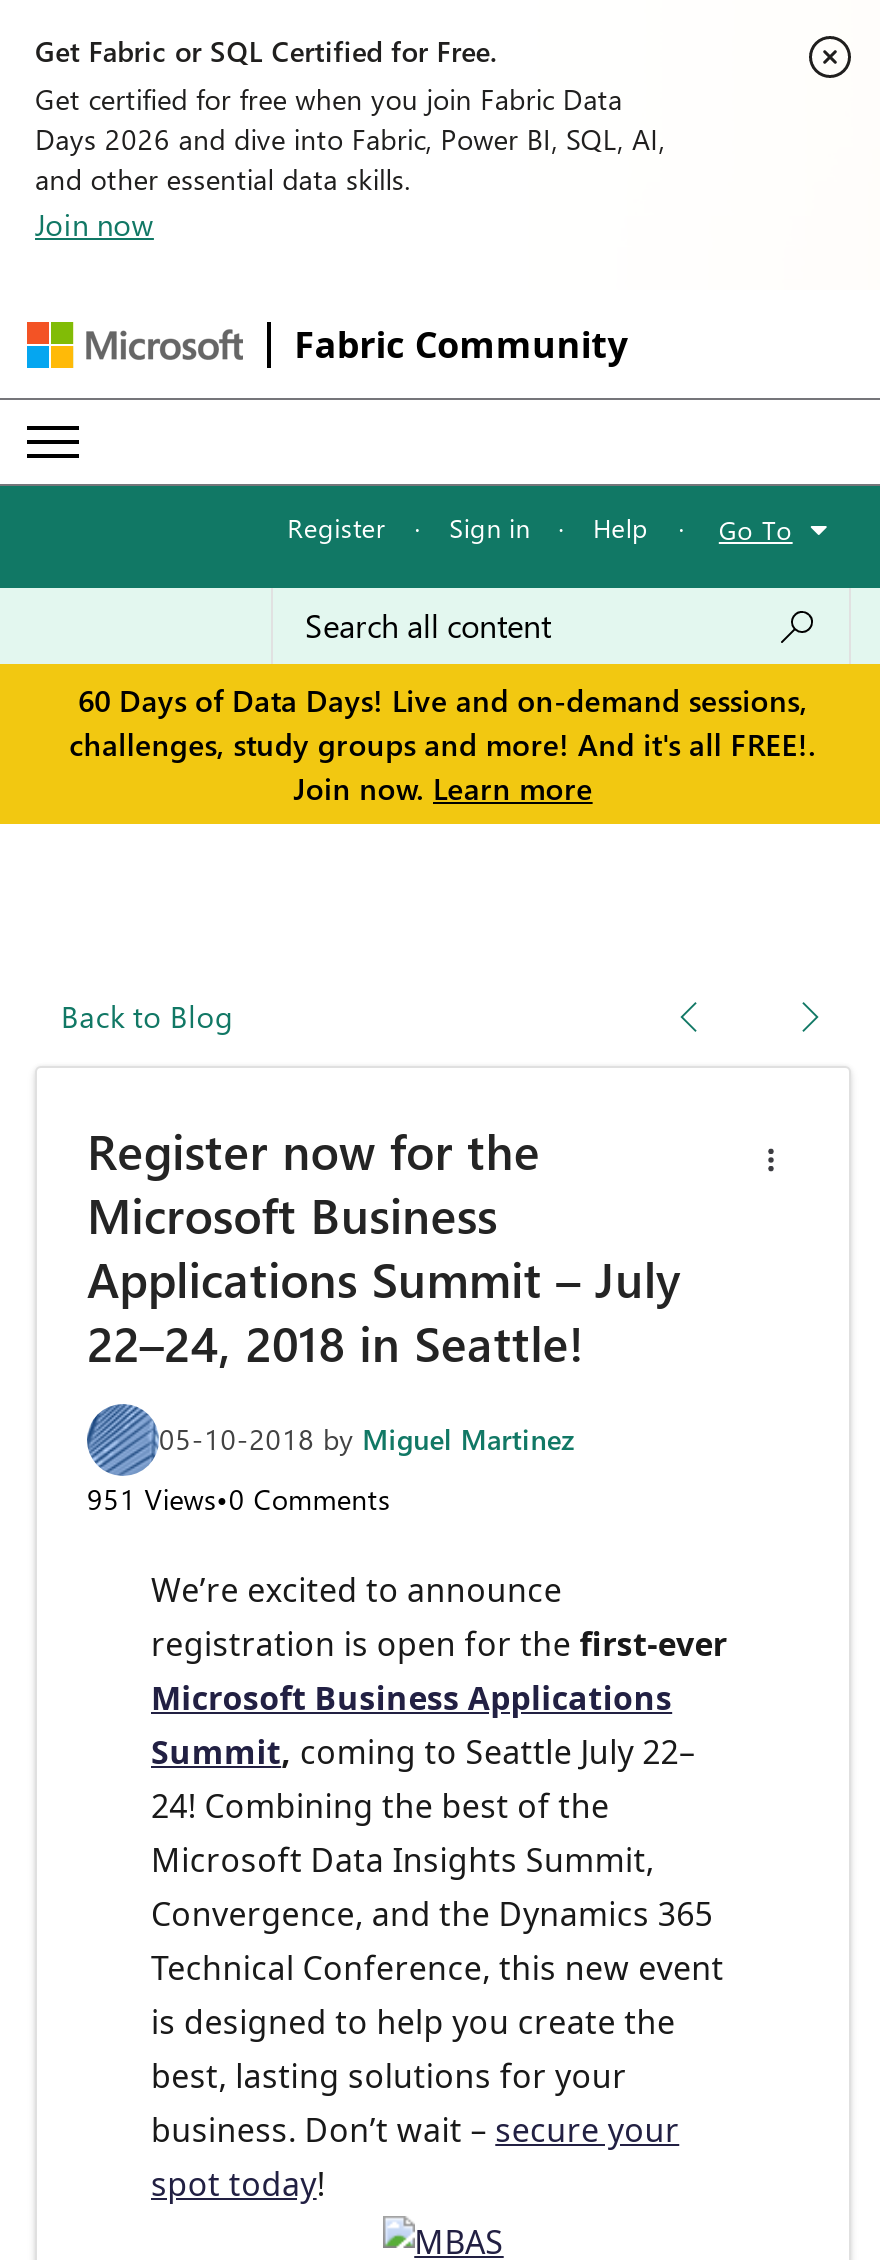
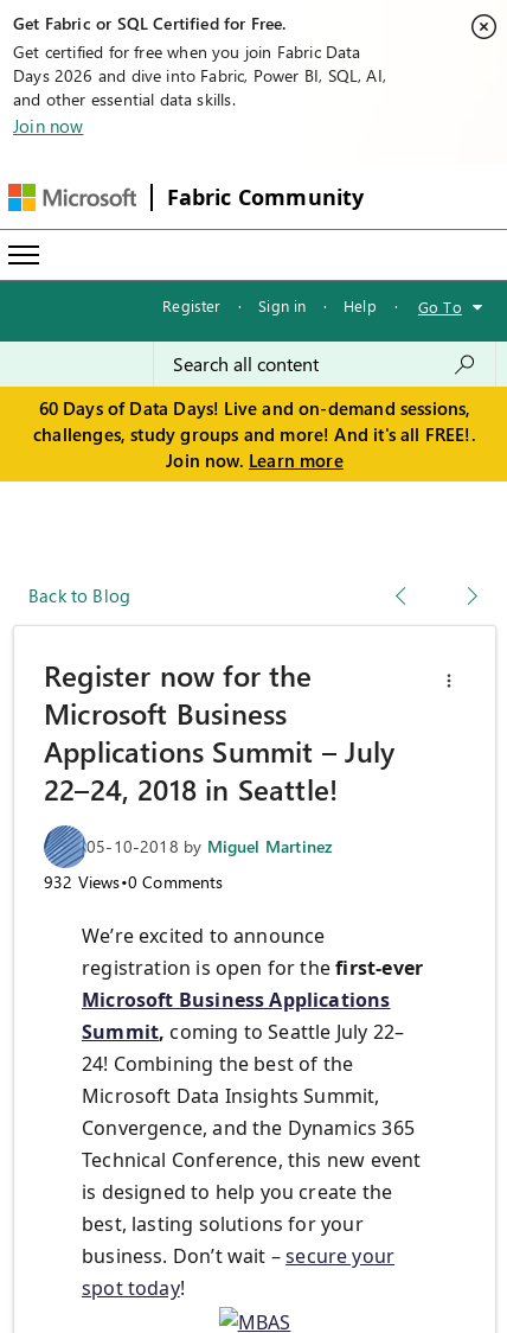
[87,1481,390,1519] 951 Views•0 Comments -> [44,871,223,893] 932 Views•0 Comments

